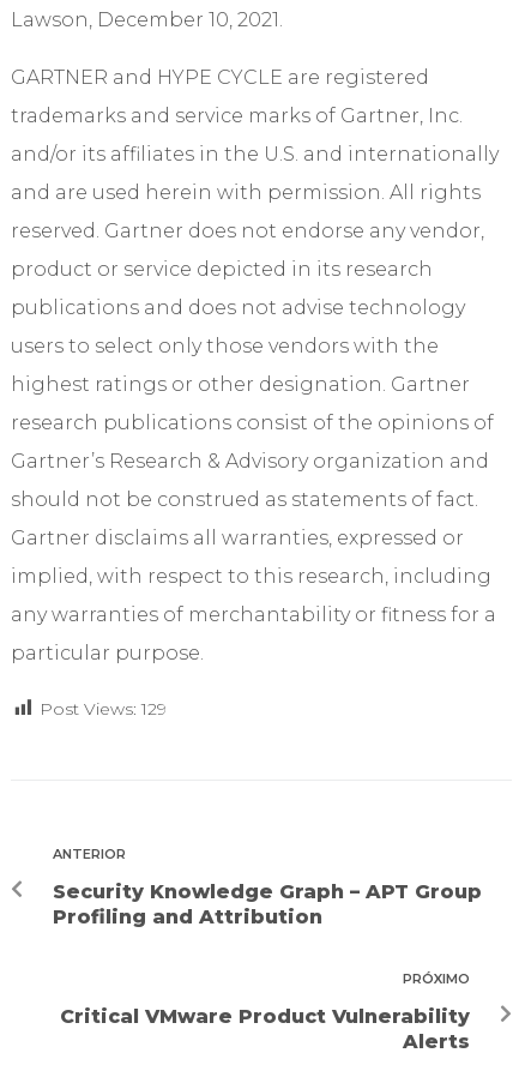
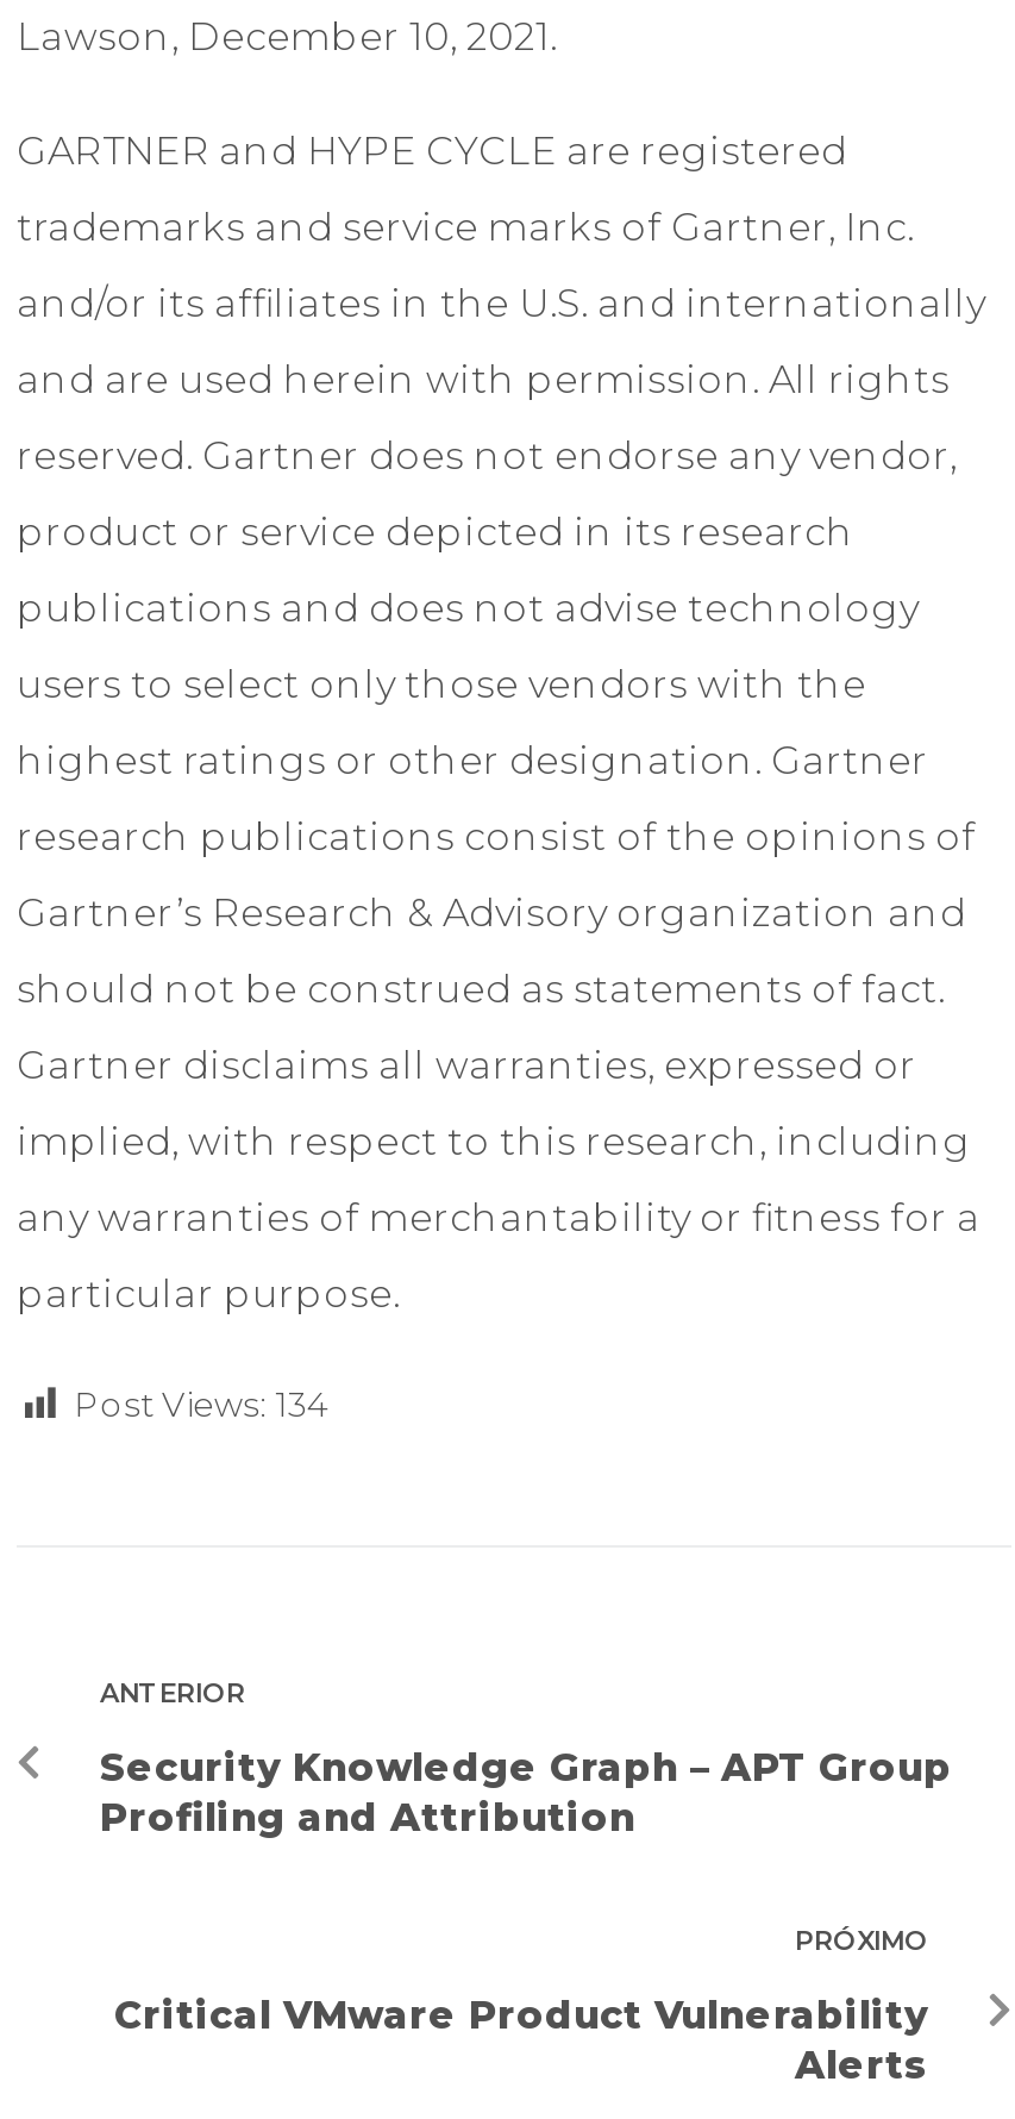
[40,698,167,719] Post Views: 129 -> [74,1383,328,1425] Post Views: 134

